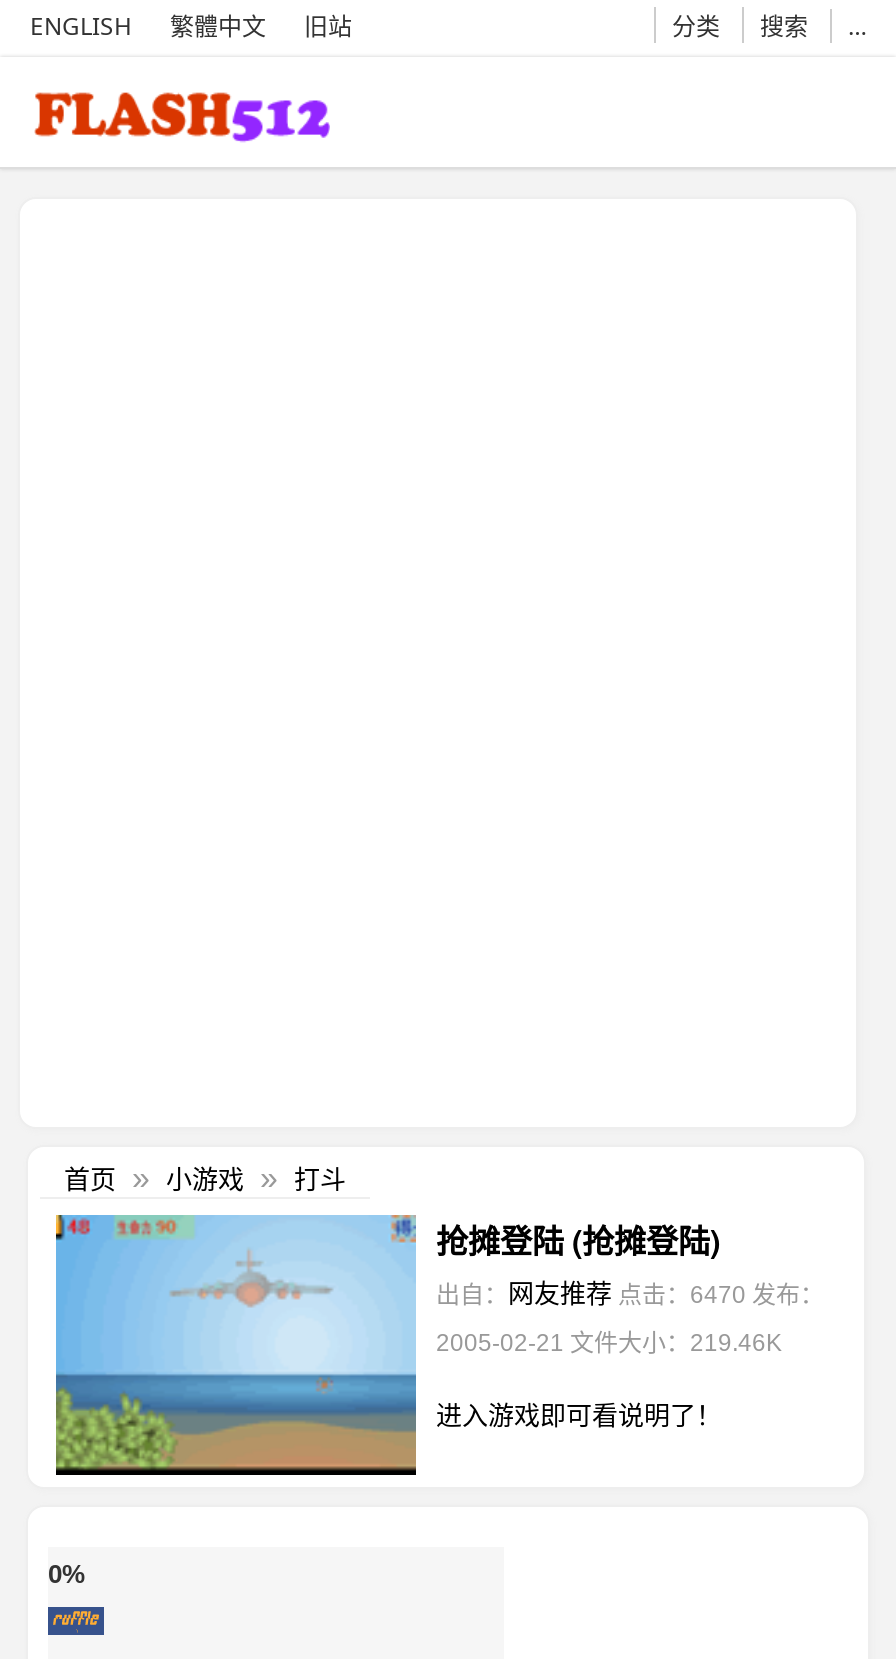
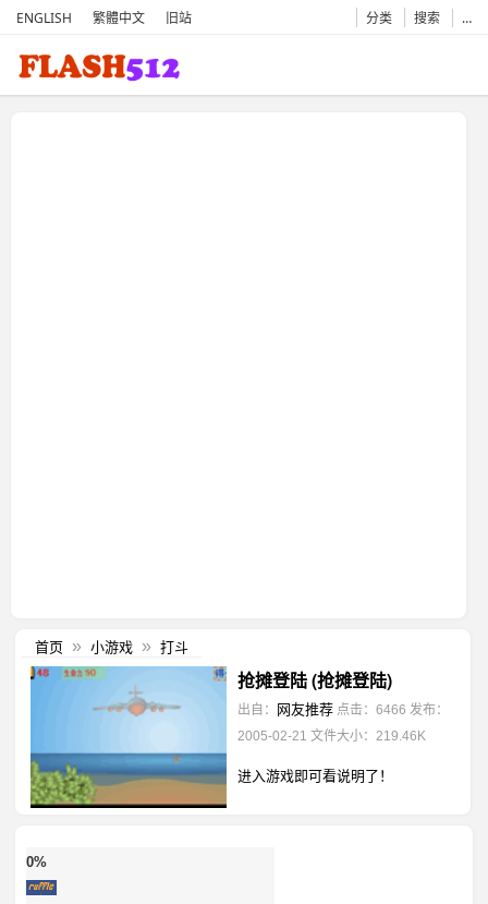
[436,1273,824,1311] 出自：网友推荐 点击：6470发布： -> [237,698,449,719] 出自：网友推荐 点击：6466发布：

